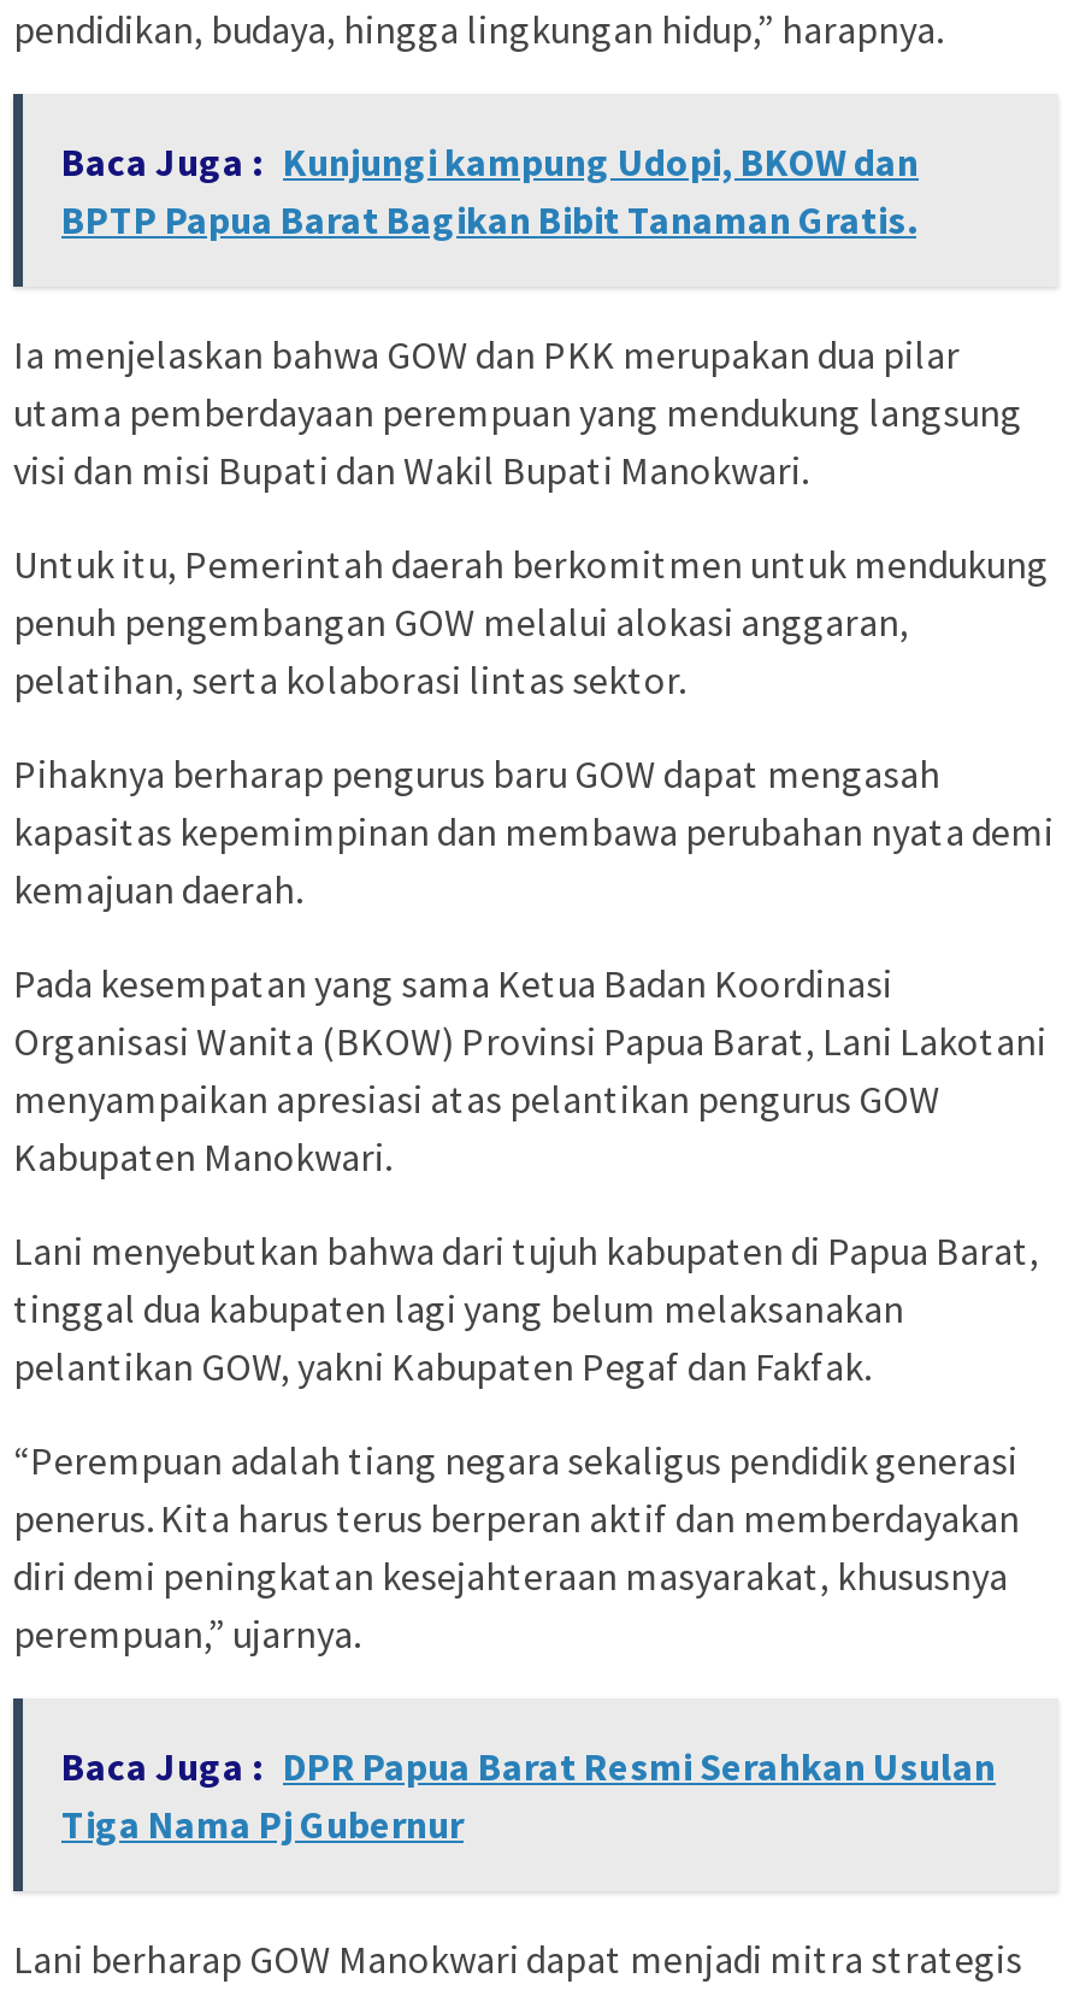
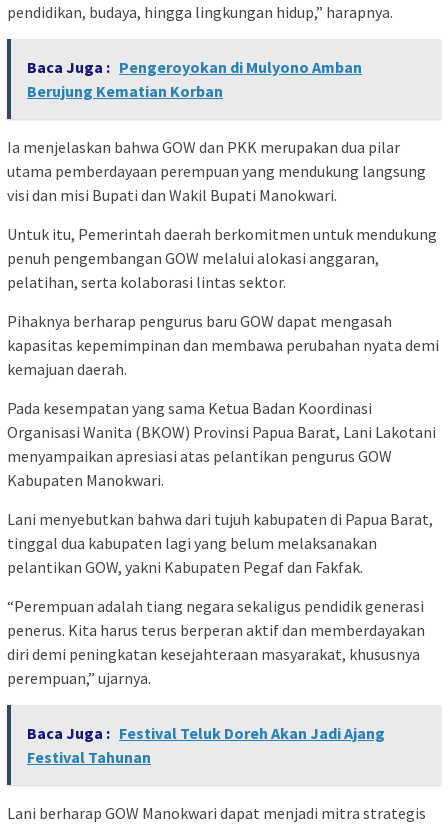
[61,138,919,244] Baca Juga : Kunjungi kampung Udopi, BKOW dan | BPTP Papua Barat Bagikan Bibit Tanaman Gratis. -> [27,57,362,101] Baca Juga : Pengeroyokan di Mulyono Amban | Berujung Kematian Korban
[61,1742,996,1848] Baca Juga : DPR Papua Barat Resmi Serahkan Usulan | Tiga Nama Pj Gubernur -> [27,723,385,767] Baca Juga : Festival Teluk Doreh Akan Jadi Ajang | Festival Tahunan

